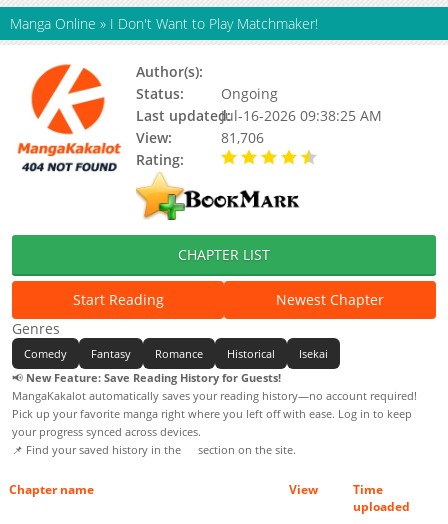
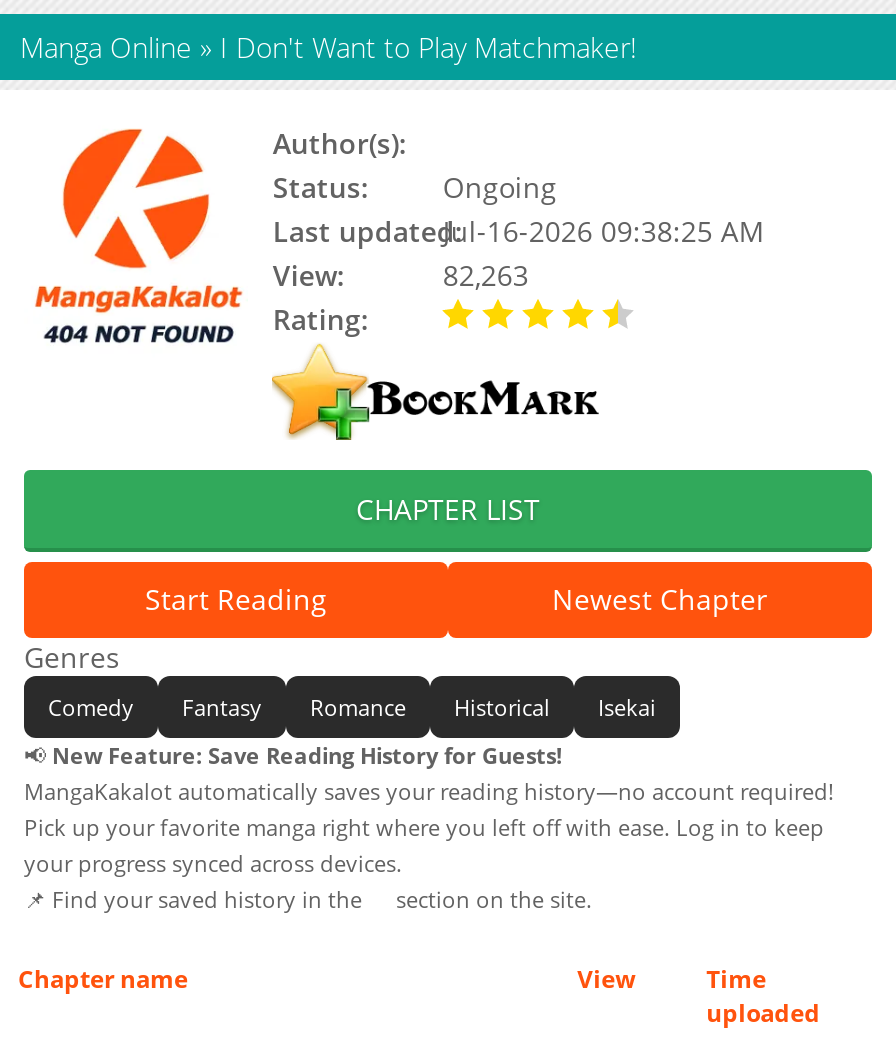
[221,128,264,147] 81,706 -> [443,256,529,294] 82,263

